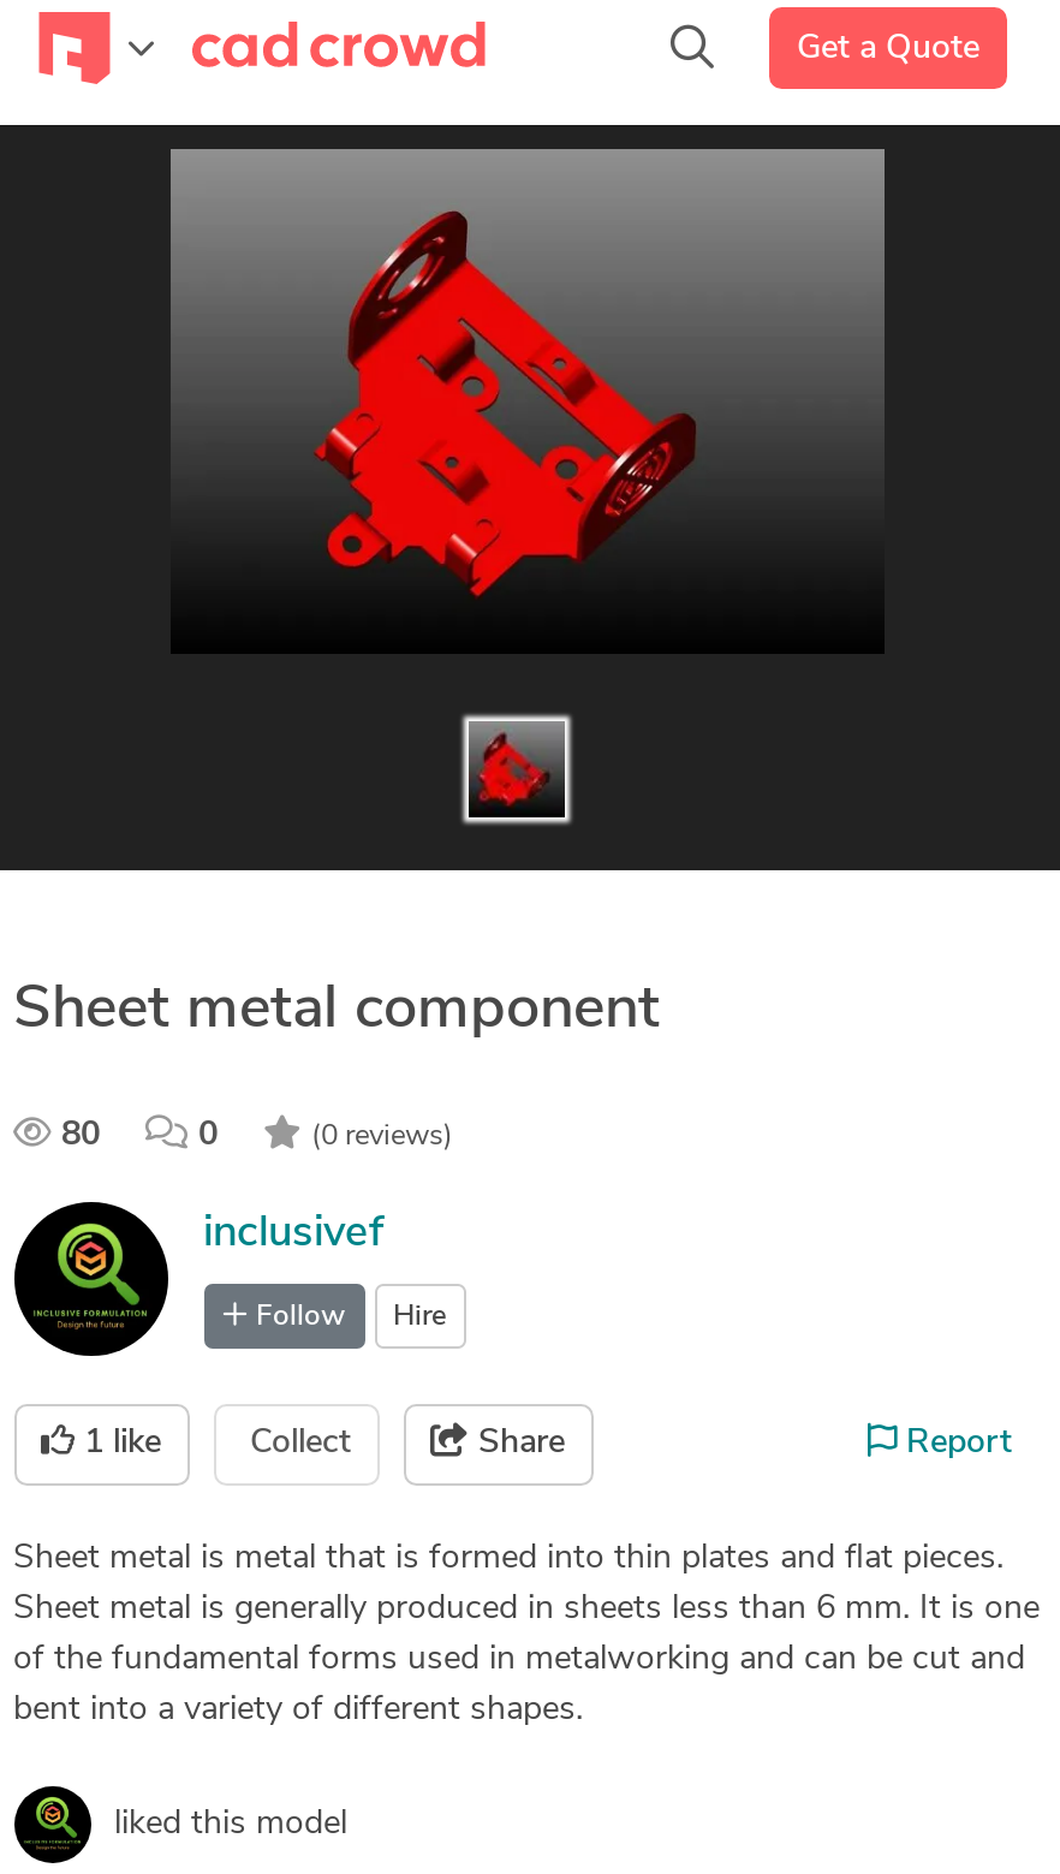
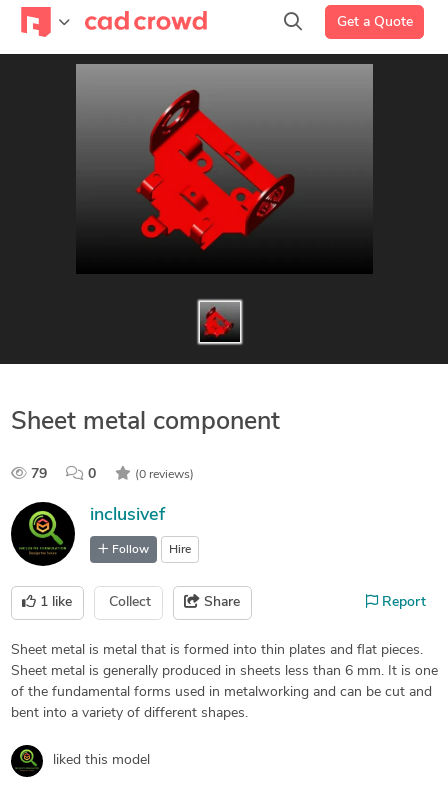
[61,1118,100,1154] 80 -> [30,467,46,482] 79

